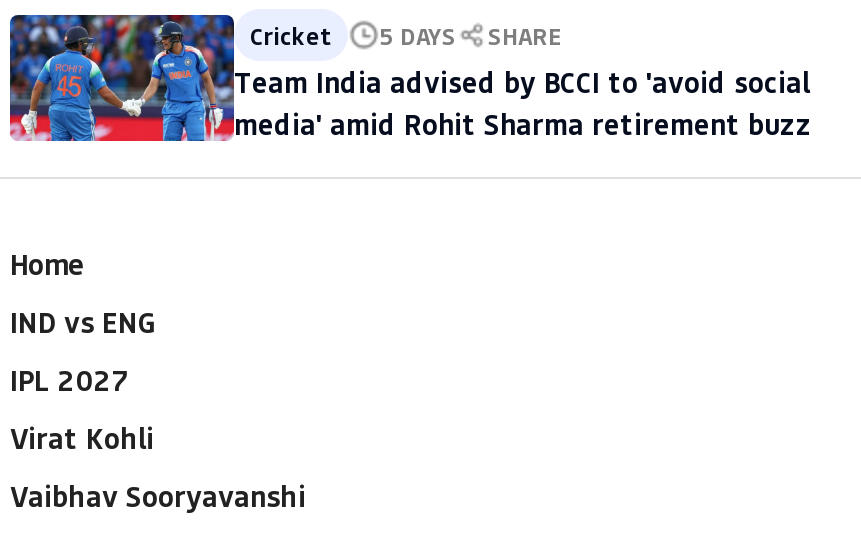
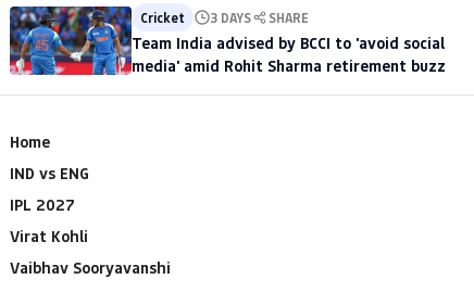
[250,20,562,52] Cricket 5 DAYS SHARE -> [140,9,309,26] Cricket 3 DAYS SHARE

